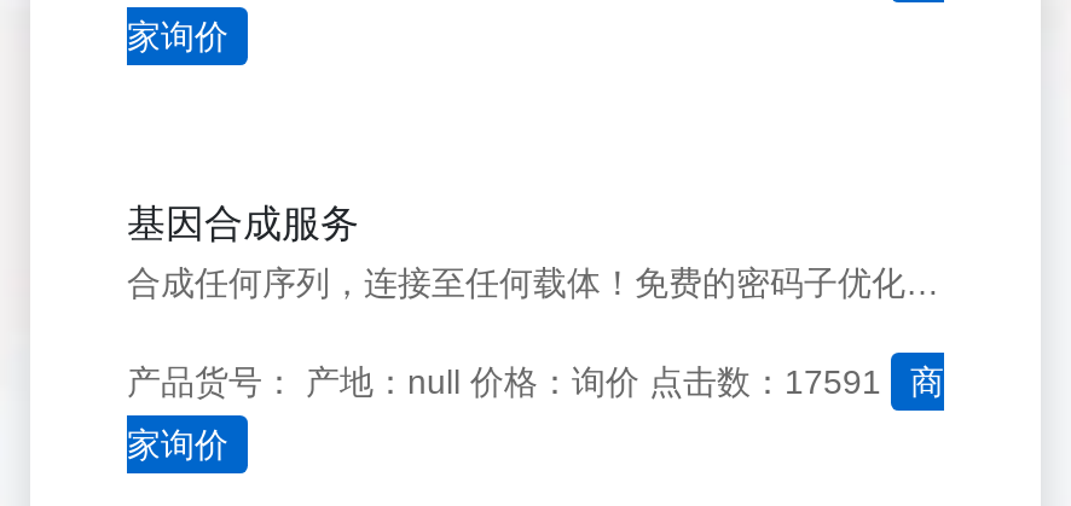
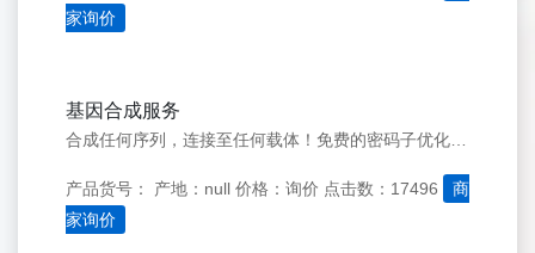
[127,362,881,401] 产品货号： 产地：null 价格：询价 点击数：17591 -> [66,179,438,198] 产品货号： 产地：null 价格：询价 点击数：17496

